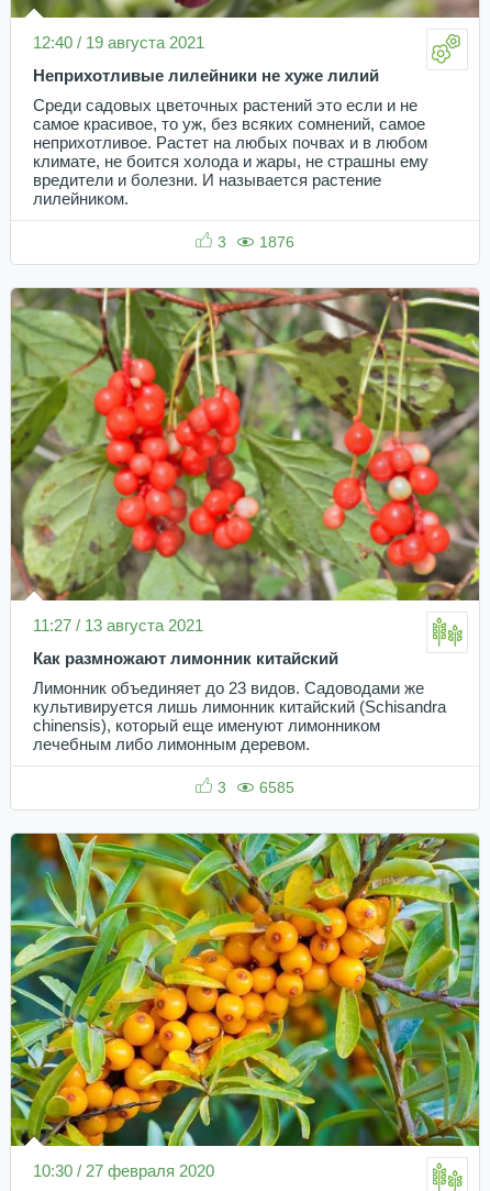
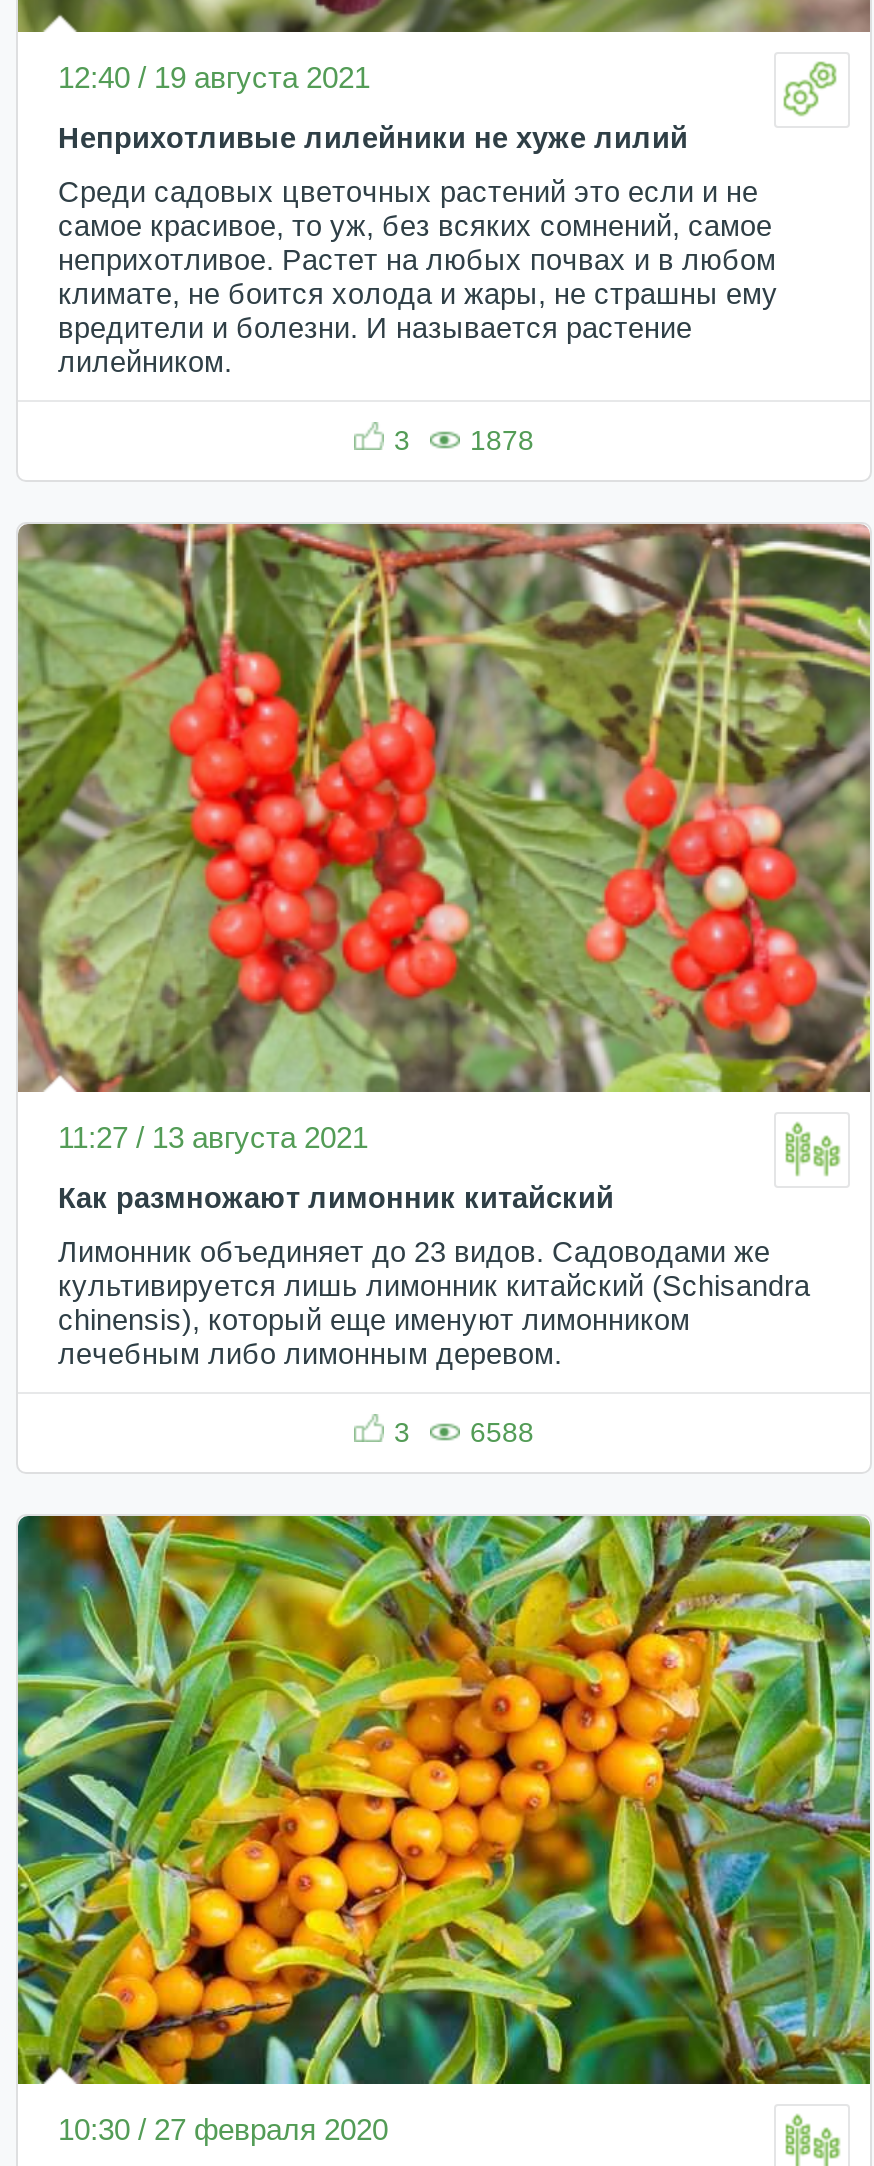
[218,233,294,251] 3 1876 -> [394,424,534,456] 3 1878
[218,779,294,797] 3 6585 -> [394,1417,534,1449] 3 6588

